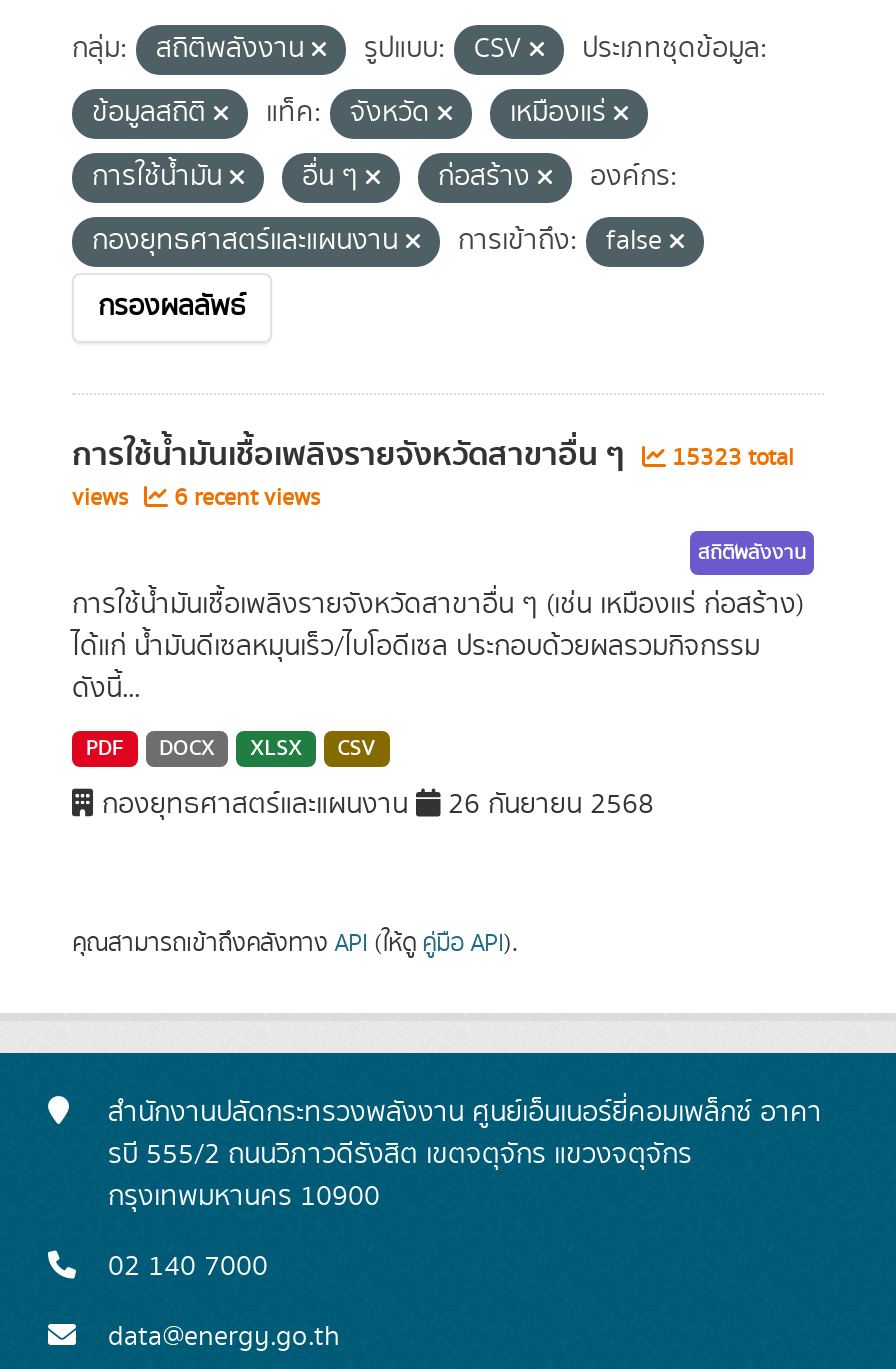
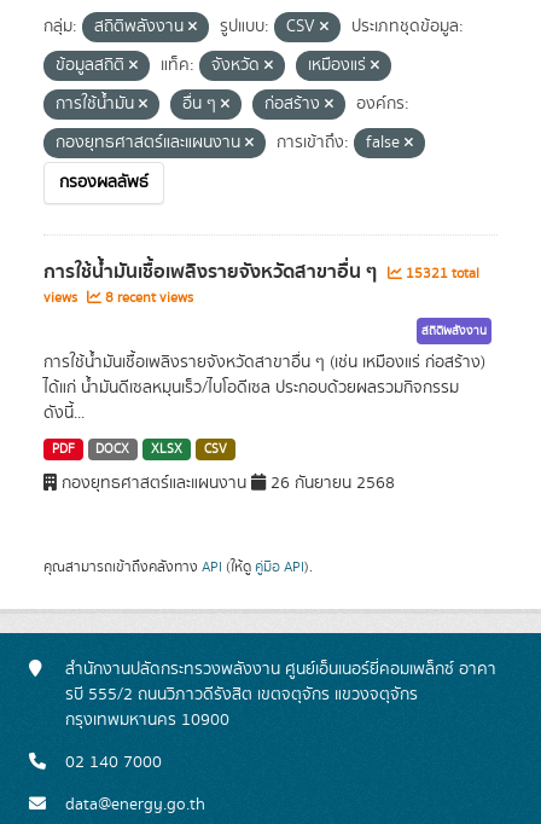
[72,429,794,481] การใช้น้ำมันเชื้อเพลิงรายจังหวัดสาขาอื่น ๆ 15323 total -> [43,256,479,288] การใช้น้ำมันเชื้อเพลิงรายจังหวัดสาขาอื่น ๆ 15321 total
[72,481,320,515] views 6 recent views -> [43,288,193,308] views 8 recent views

